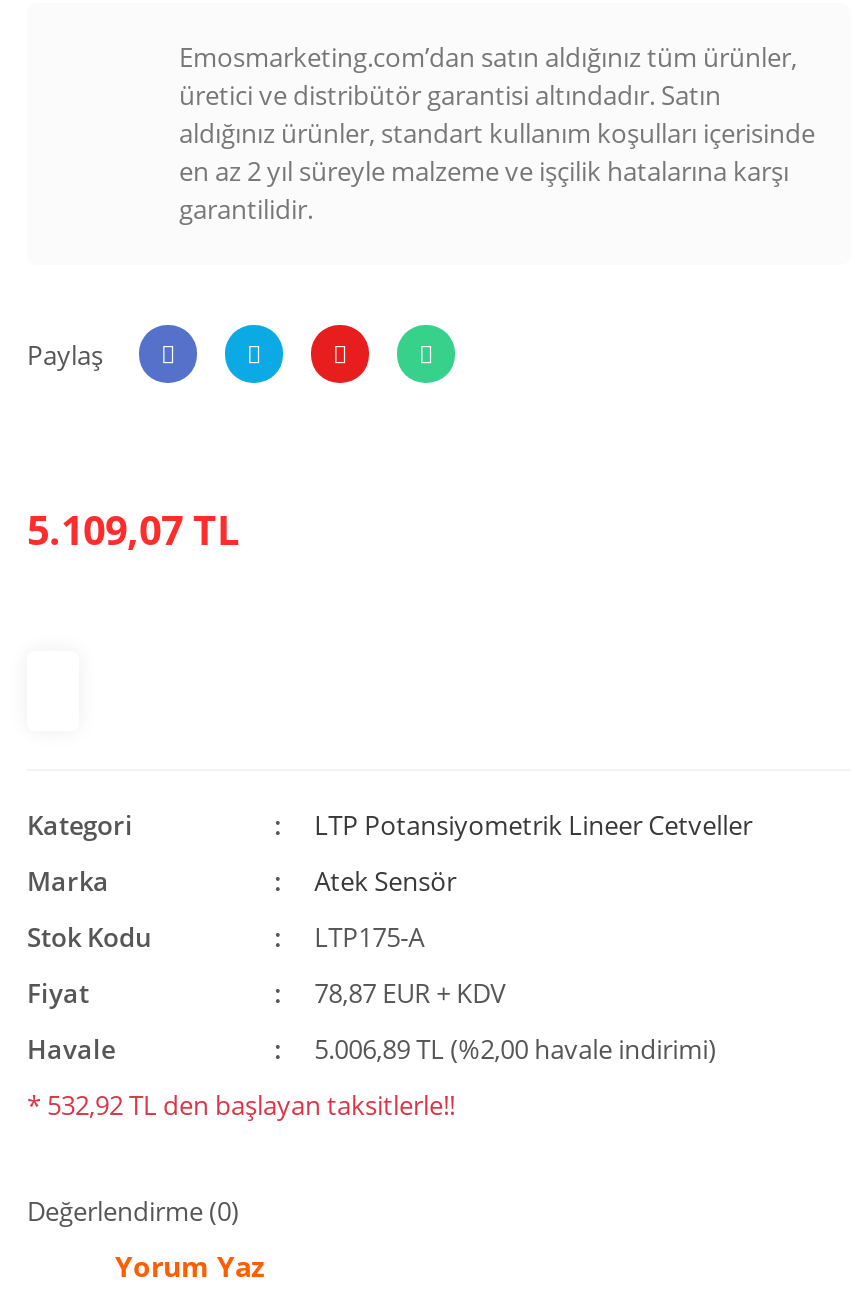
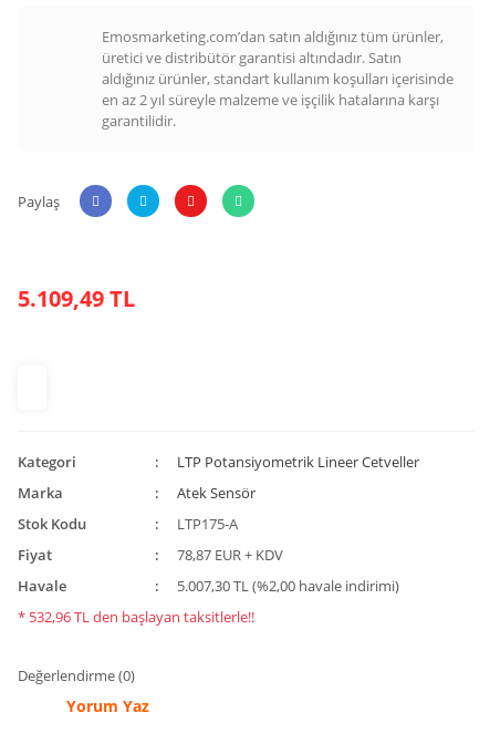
[27,503,239,557] 5.109,07 TL -> [18,283,135,313] 5.109,49 TL
[314,1031,716,1067] 5.006,89 TL (%2,00 havale indirimi) -> [177,576,399,596] 5.007,30 TL (%2,00 havale indirimi)
[27,1087,455,1123] * 532,92 TL den başlayan taksitlerle!! -> [18,607,254,627] * 532,96 TL den başlayan taksitlerle!!

